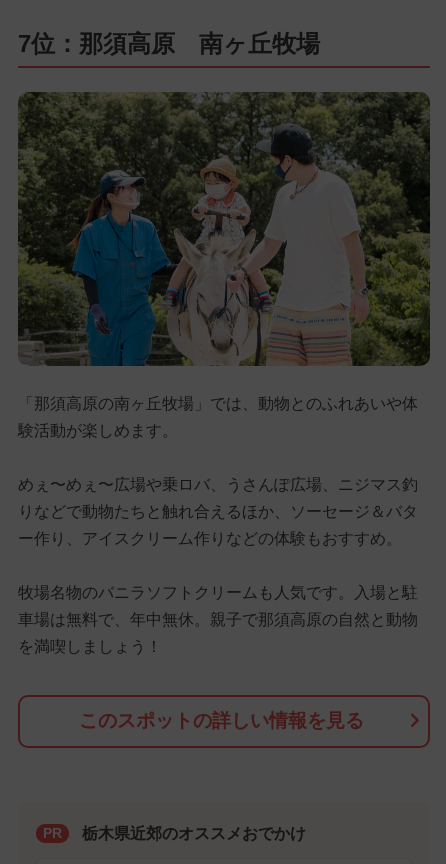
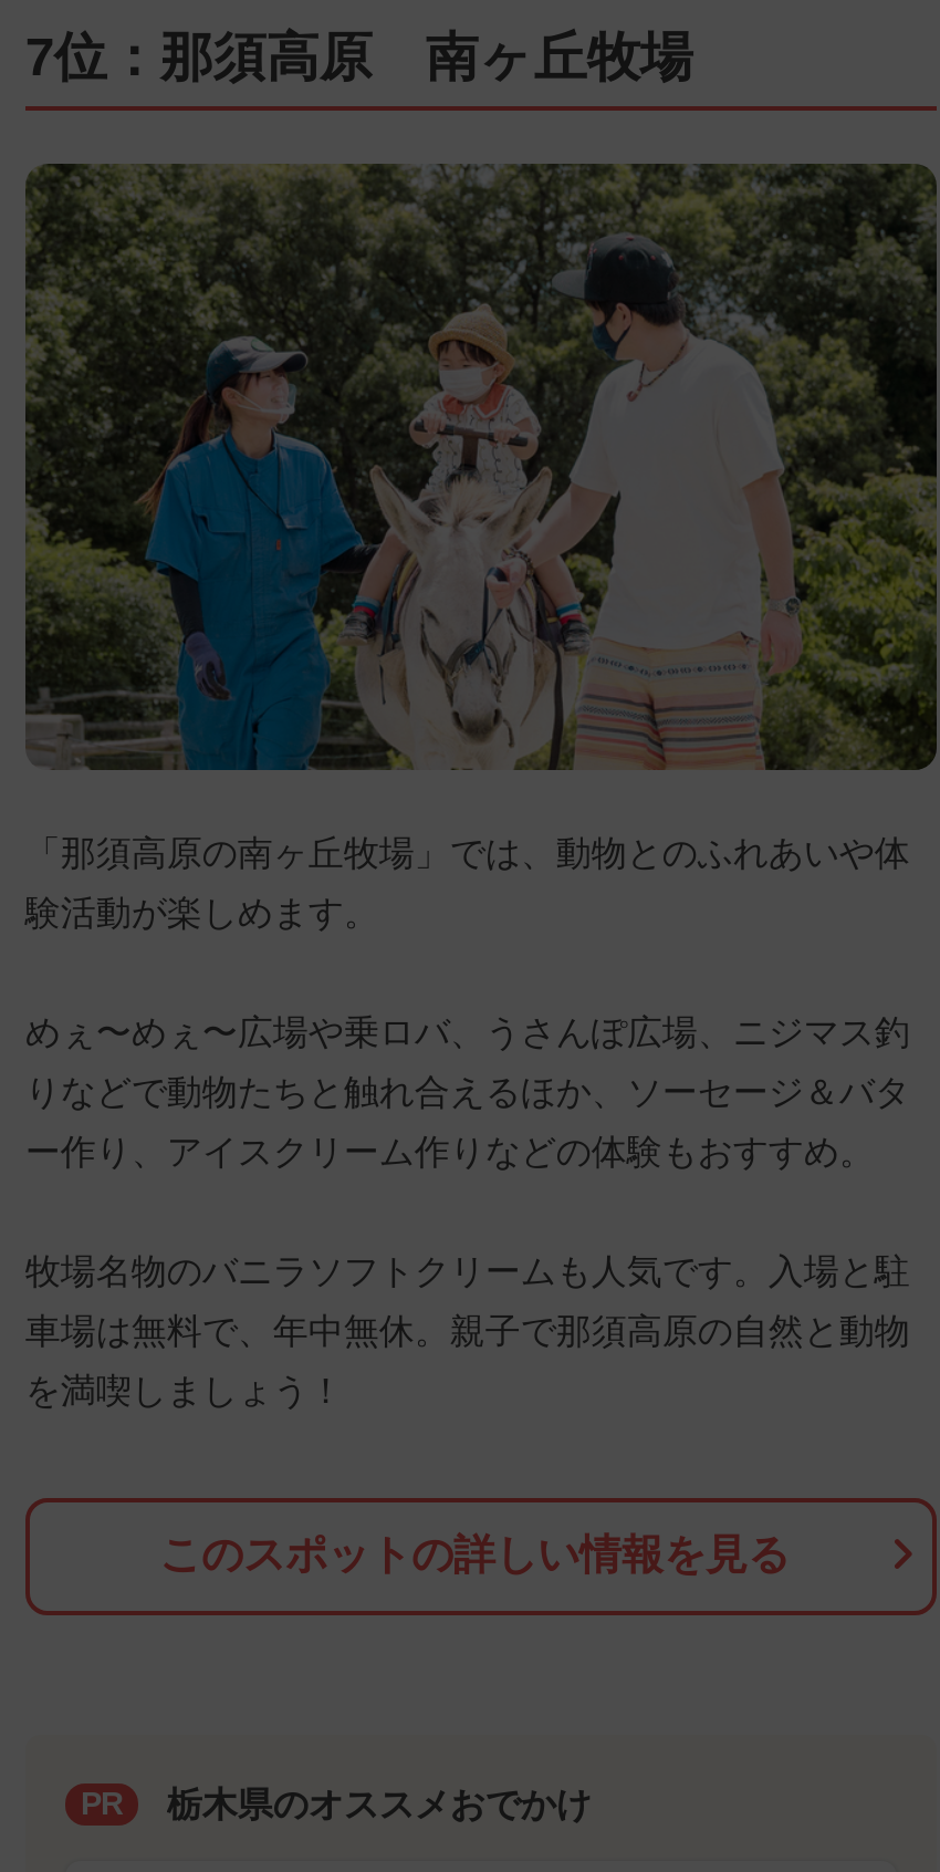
[82,825,306,842] 栃木県近郊のオススメおでかけ -> [167,1785,591,1823] 栃木県のオススメおでかけ

